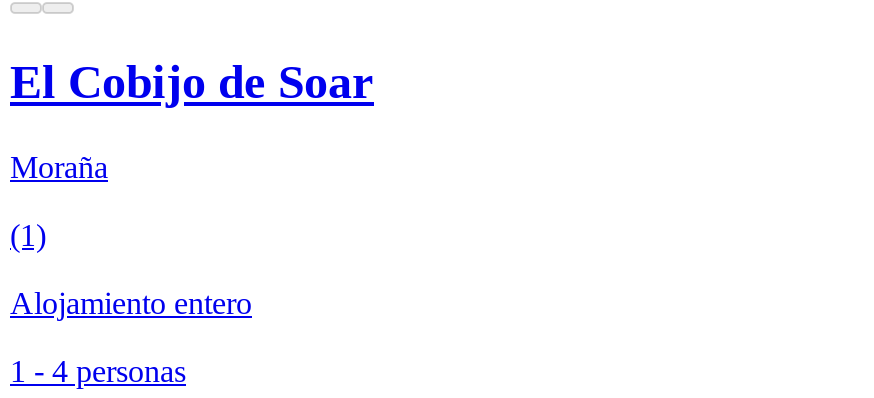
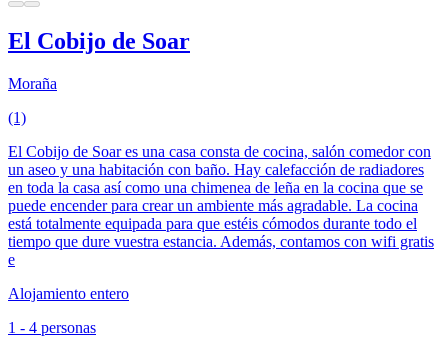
none -> [8,143,434,268] El Cobijo de Soar es una casa consta de cocina, salón comedor con | un aseo y una habitación con baño. Hay calefacción de radiadores | en toda la casa así como una chimenea de leña en la cocina que se | puede encender para crear un ambiente más agradable. La cocina | está totalmente equipada para que estéis cómodos durante todo el | tiempo que dure vuestra estancia. Además, contamos con wifi gratis | e

